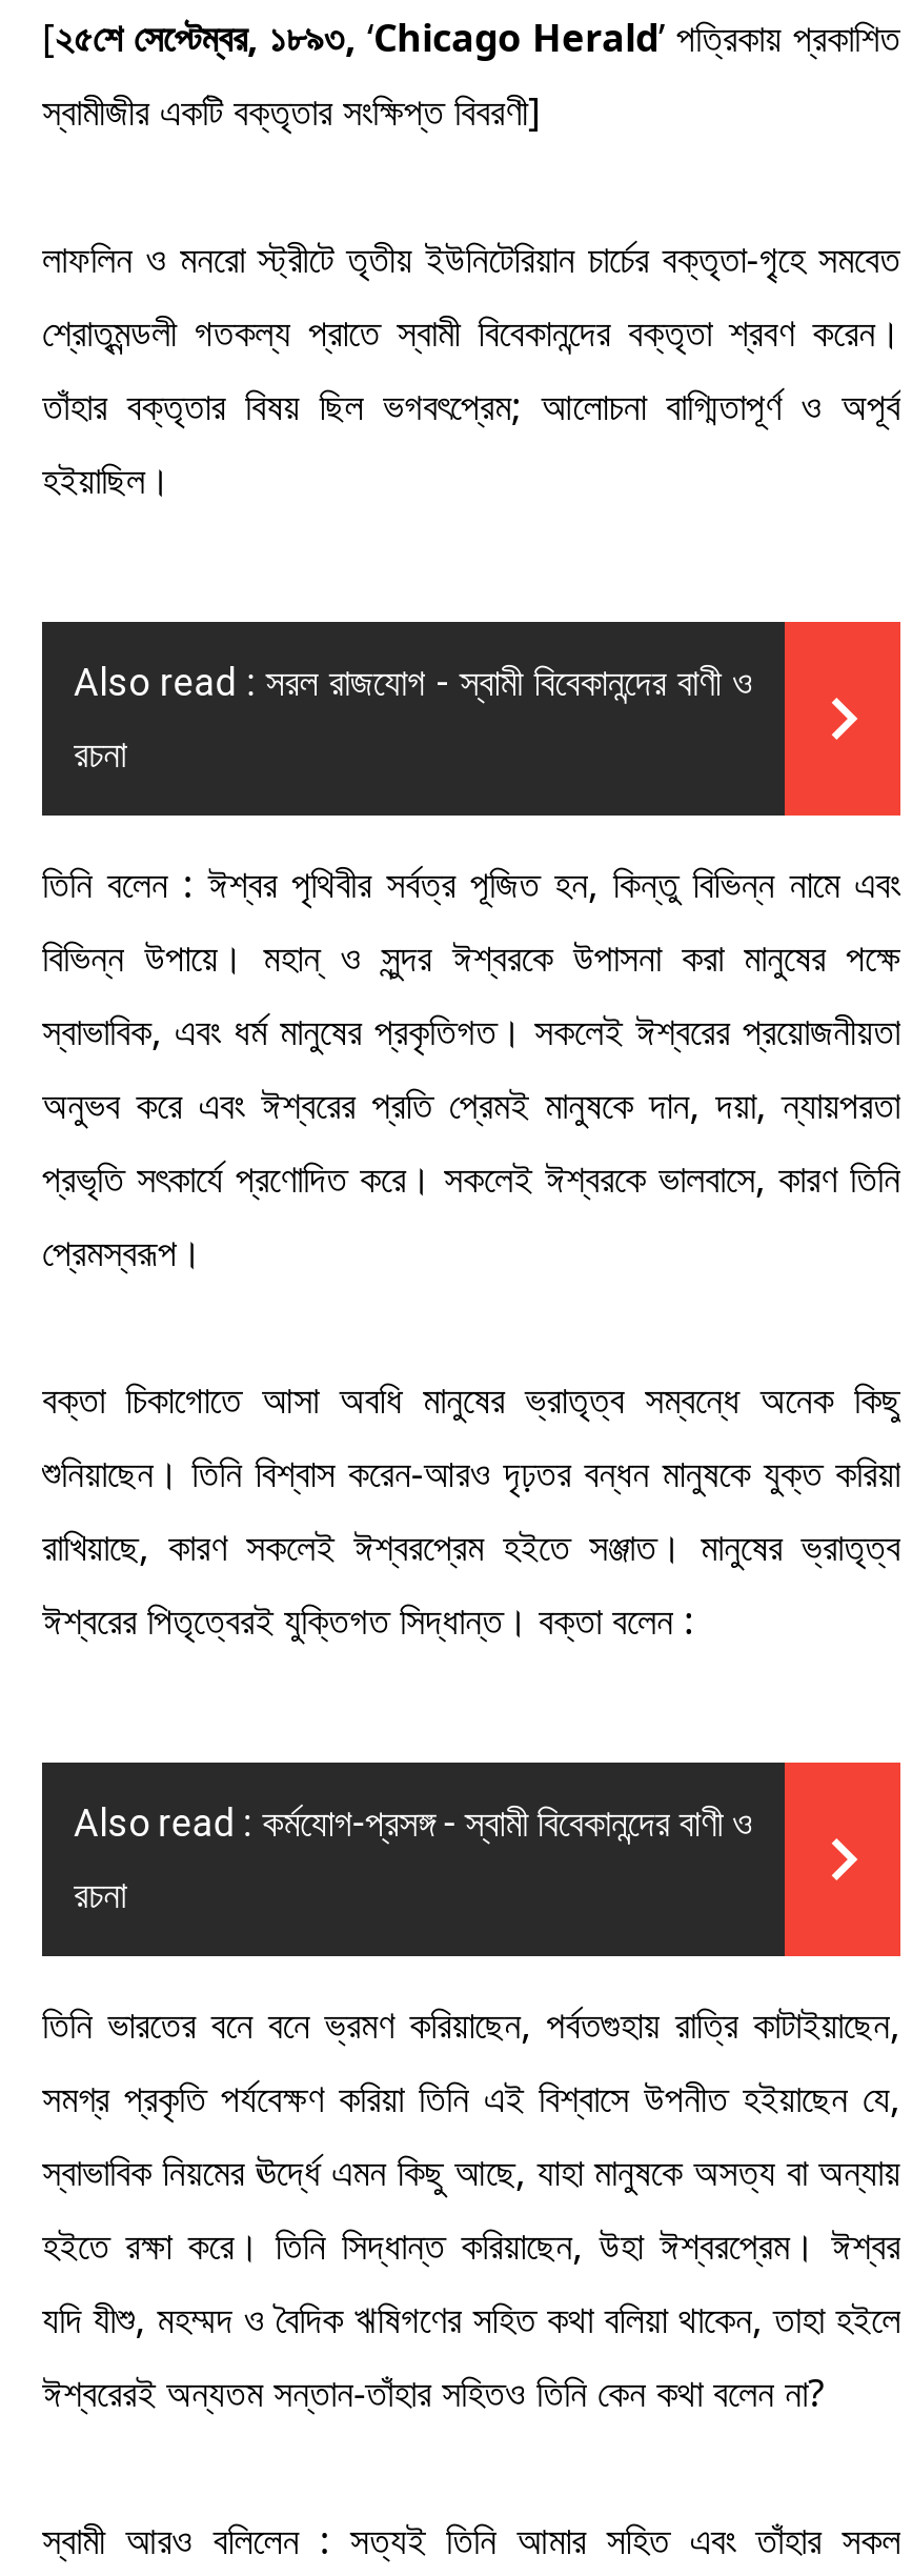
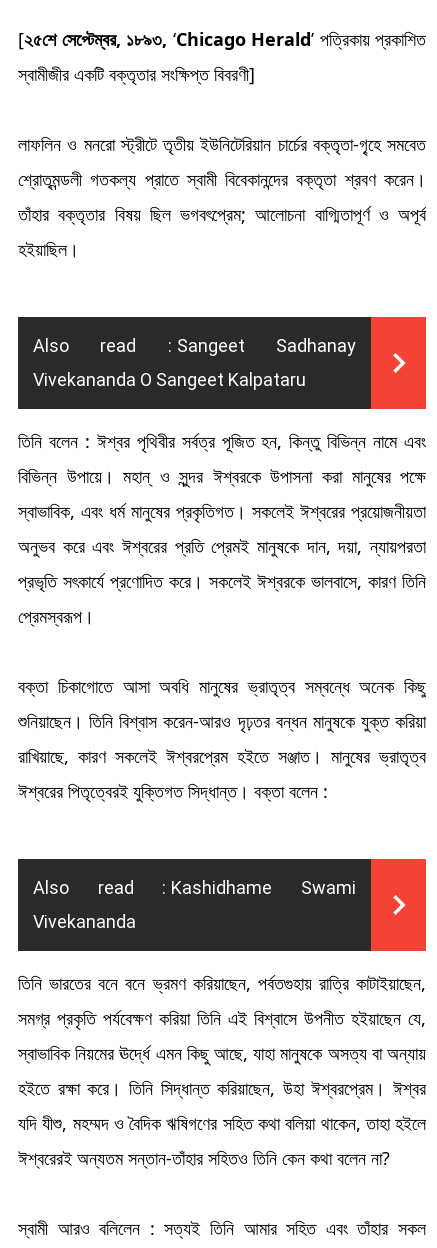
[74,659,753,703] Also read : সরল রাজযোগ - স্বামী বিবেকানন্দের বাণী ও -> [33,334,356,355] Also read : Sangeet Sadhanay
[74,730,126,774] রচনা -> [33,368,306,389] Vivekananda O Sangeet Kalpataru
[74,1799,753,1844] Also read : কর্মযোগ-প্রসঙ্গ - স্বামী বিবেকানন্দের বাণী ও -> [33,876,356,897] Also read : Kashidhame Swami
[74,1871,126,1915] রচনা -> [33,910,136,931] Vivekananda

